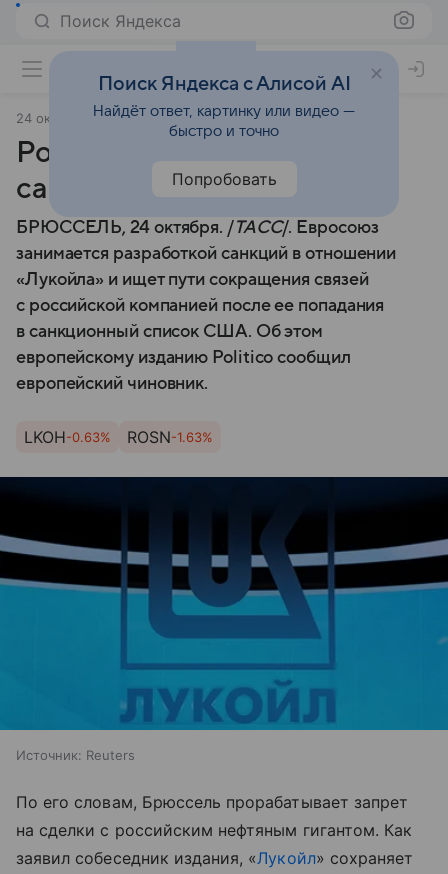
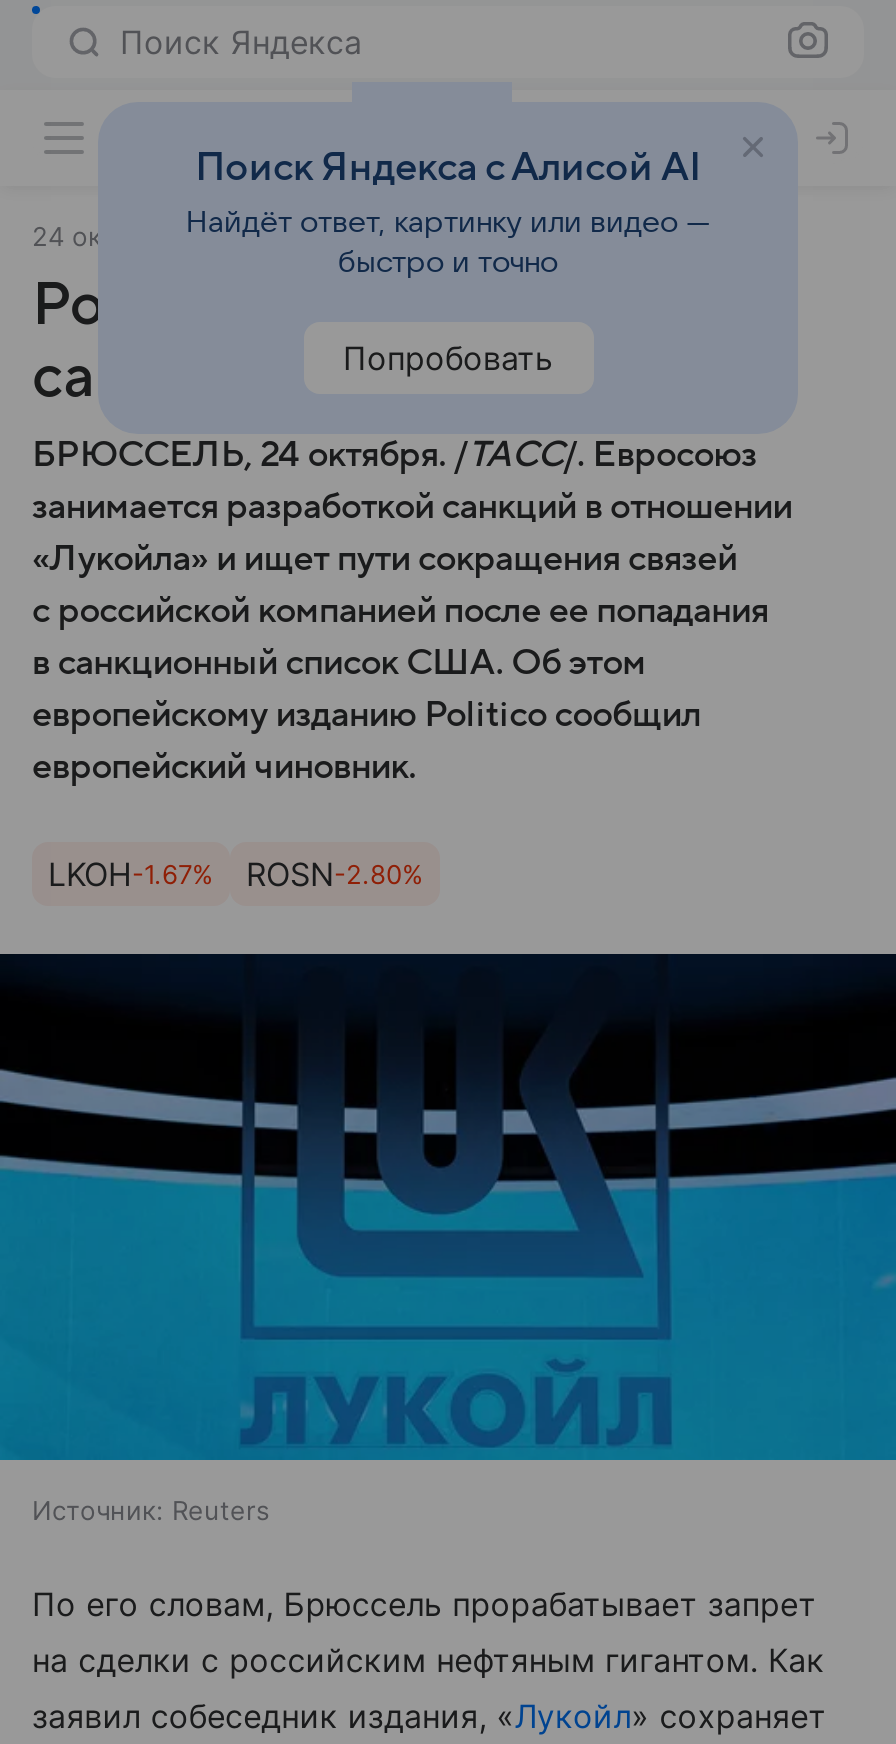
[24,427,111,447] LKOH-0.63% -> [48,854,214,894] LKOH-1.67%
[127,427,213,447] ROSN-1.63% -> [246,854,424,894] ROSN-2.80%

